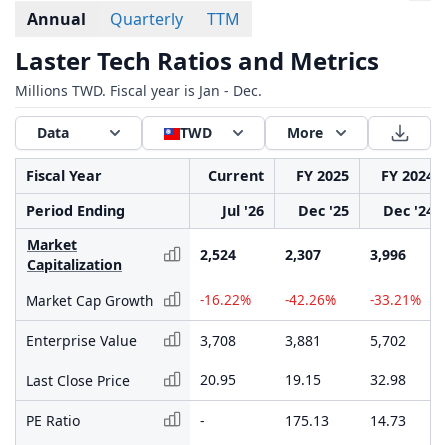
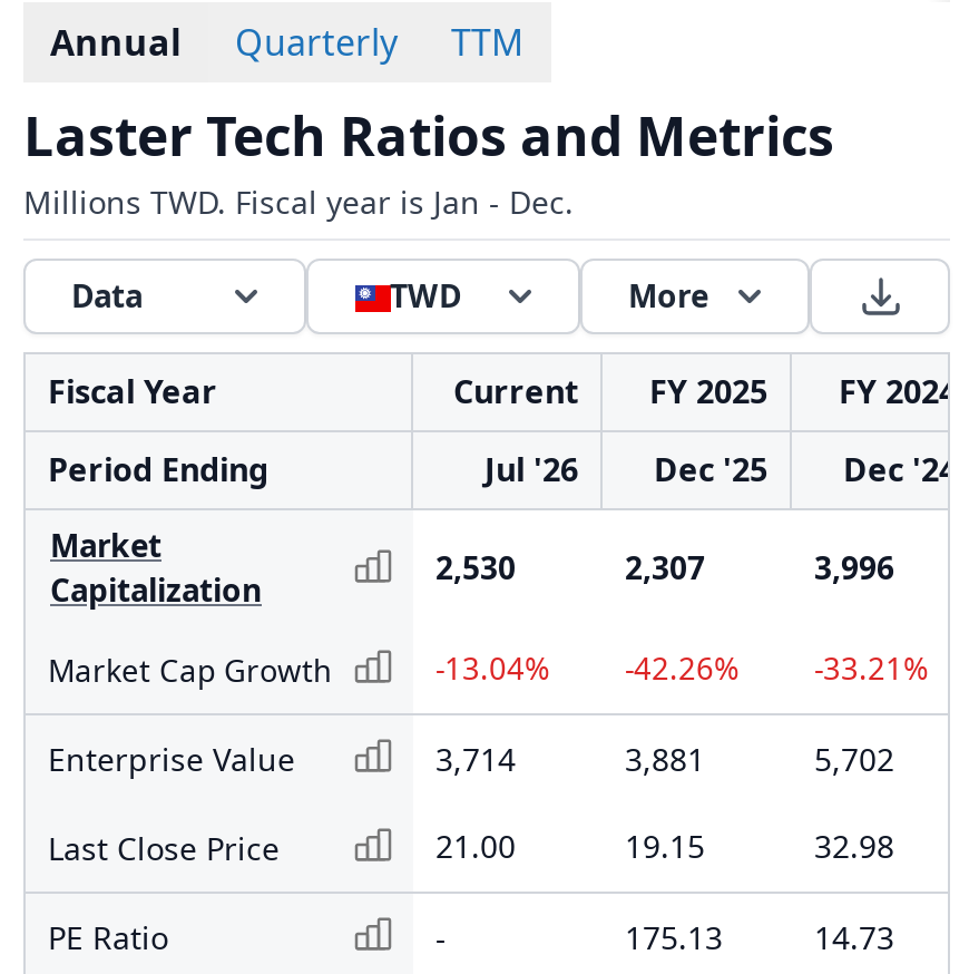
[200,245,236,264] 2,524 -> [435,546,516,588] 2,530
[200,290,421,309] -16.22% -42.26% -33.21% -> [435,646,928,689] -13.04% -42.26% -33.21%
[200,331,236,350] 3,708 -> [435,738,516,780] 3,714
[200,370,236,389] 20.95 -> [435,825,516,867] 21.00

